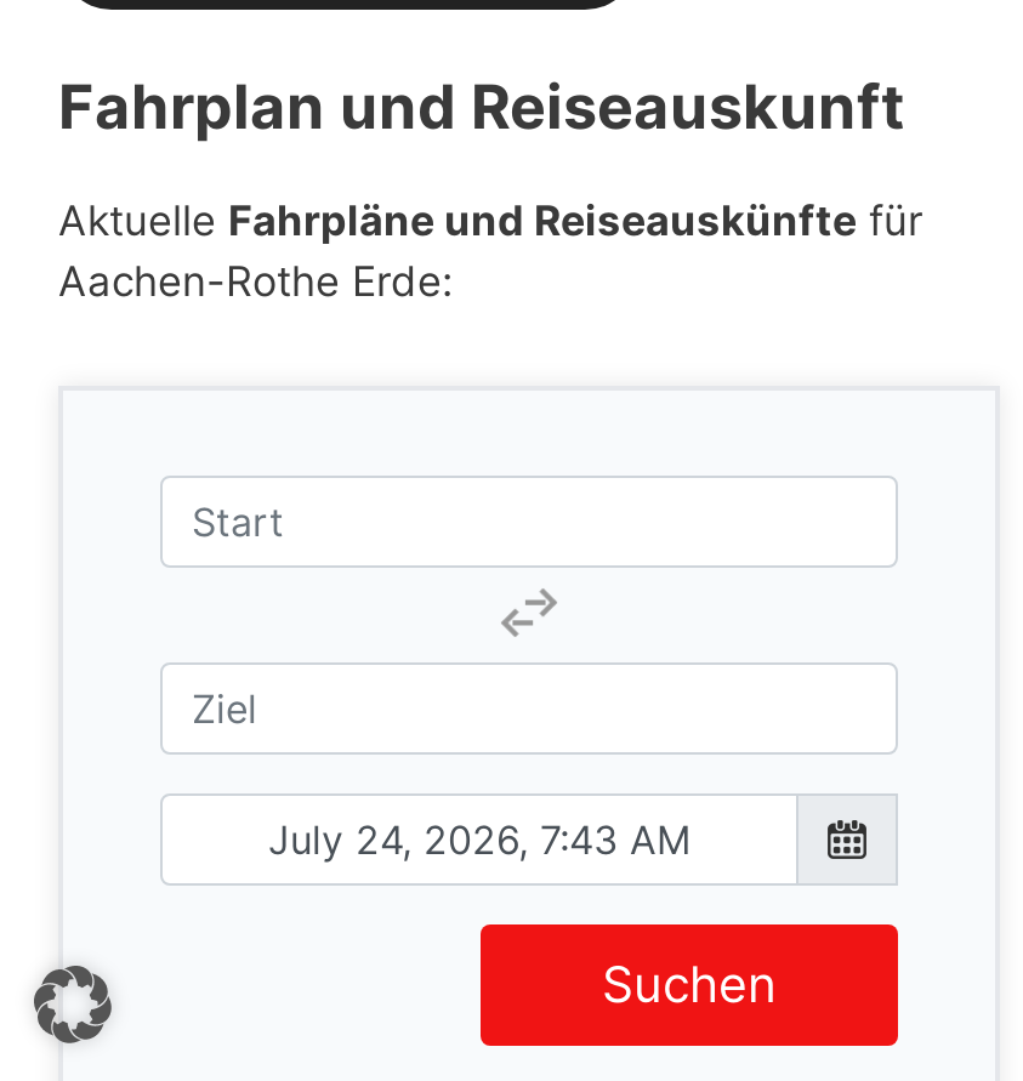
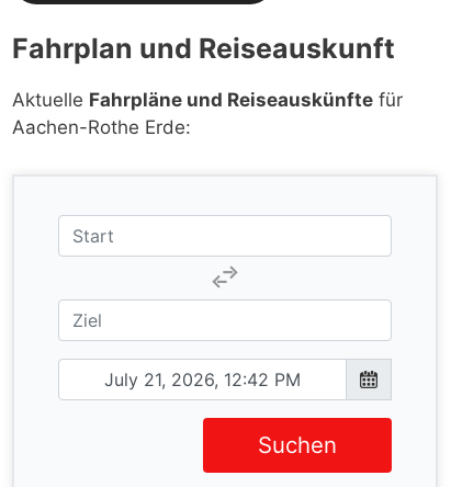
[32,963,114,1046] [image] -> none

